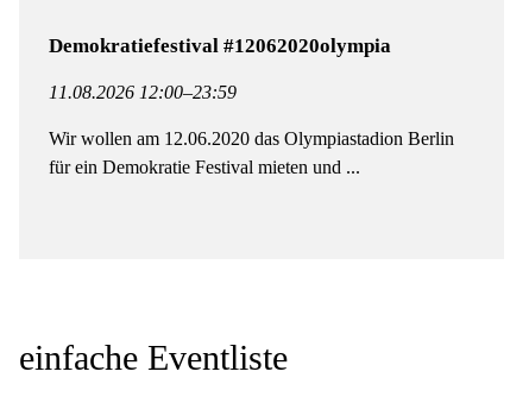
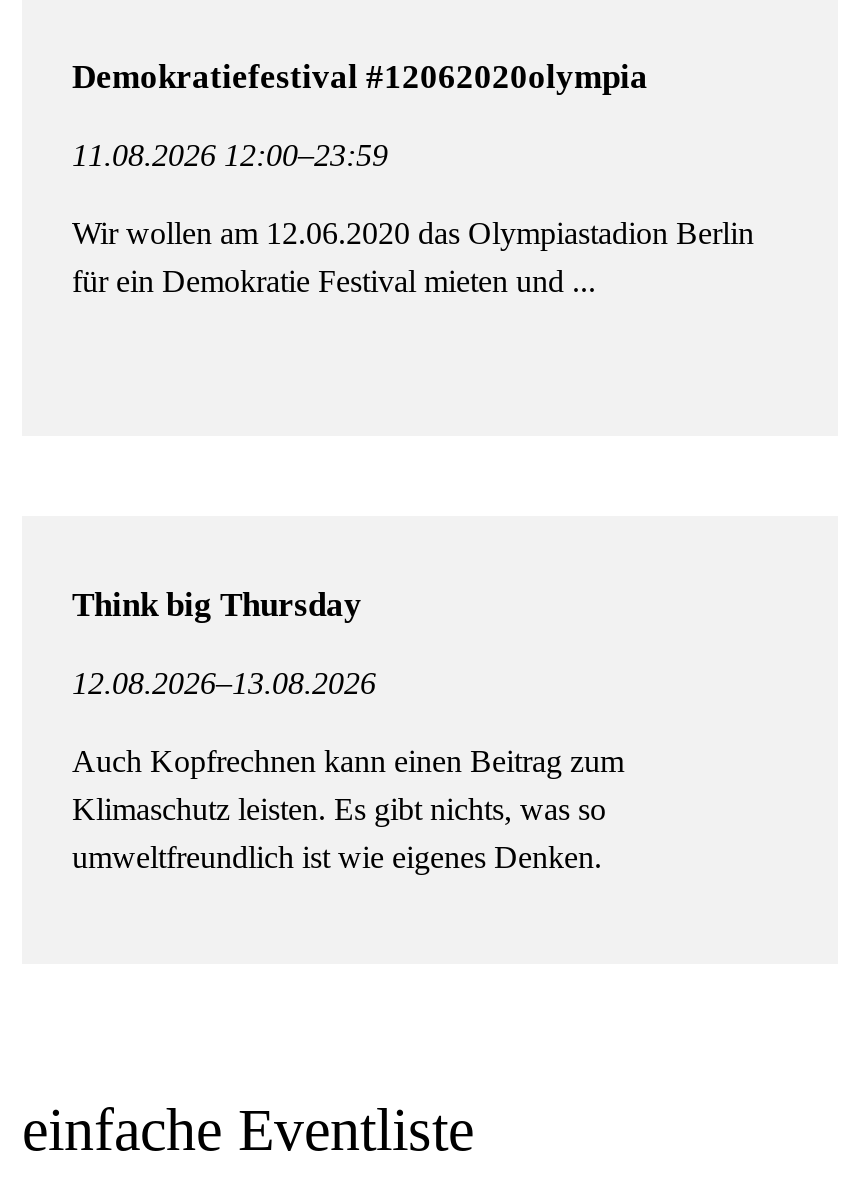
none -> [72,586,624,874] Think big Thursday | 12.08.2026–13.08.2026 | Auch Kopfrechnen kann einen Beitrag zum | Klimaschutz leisten. Es gibt nichts, was so | umweltfreundlich ist wie eigenes Denken.

